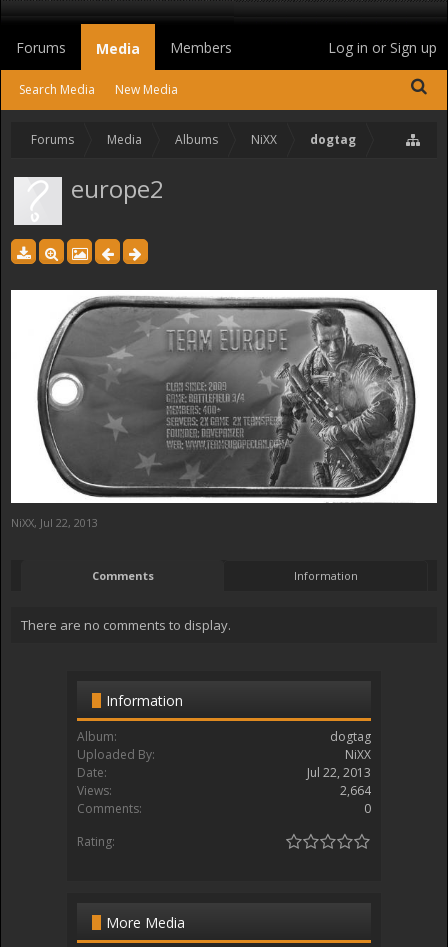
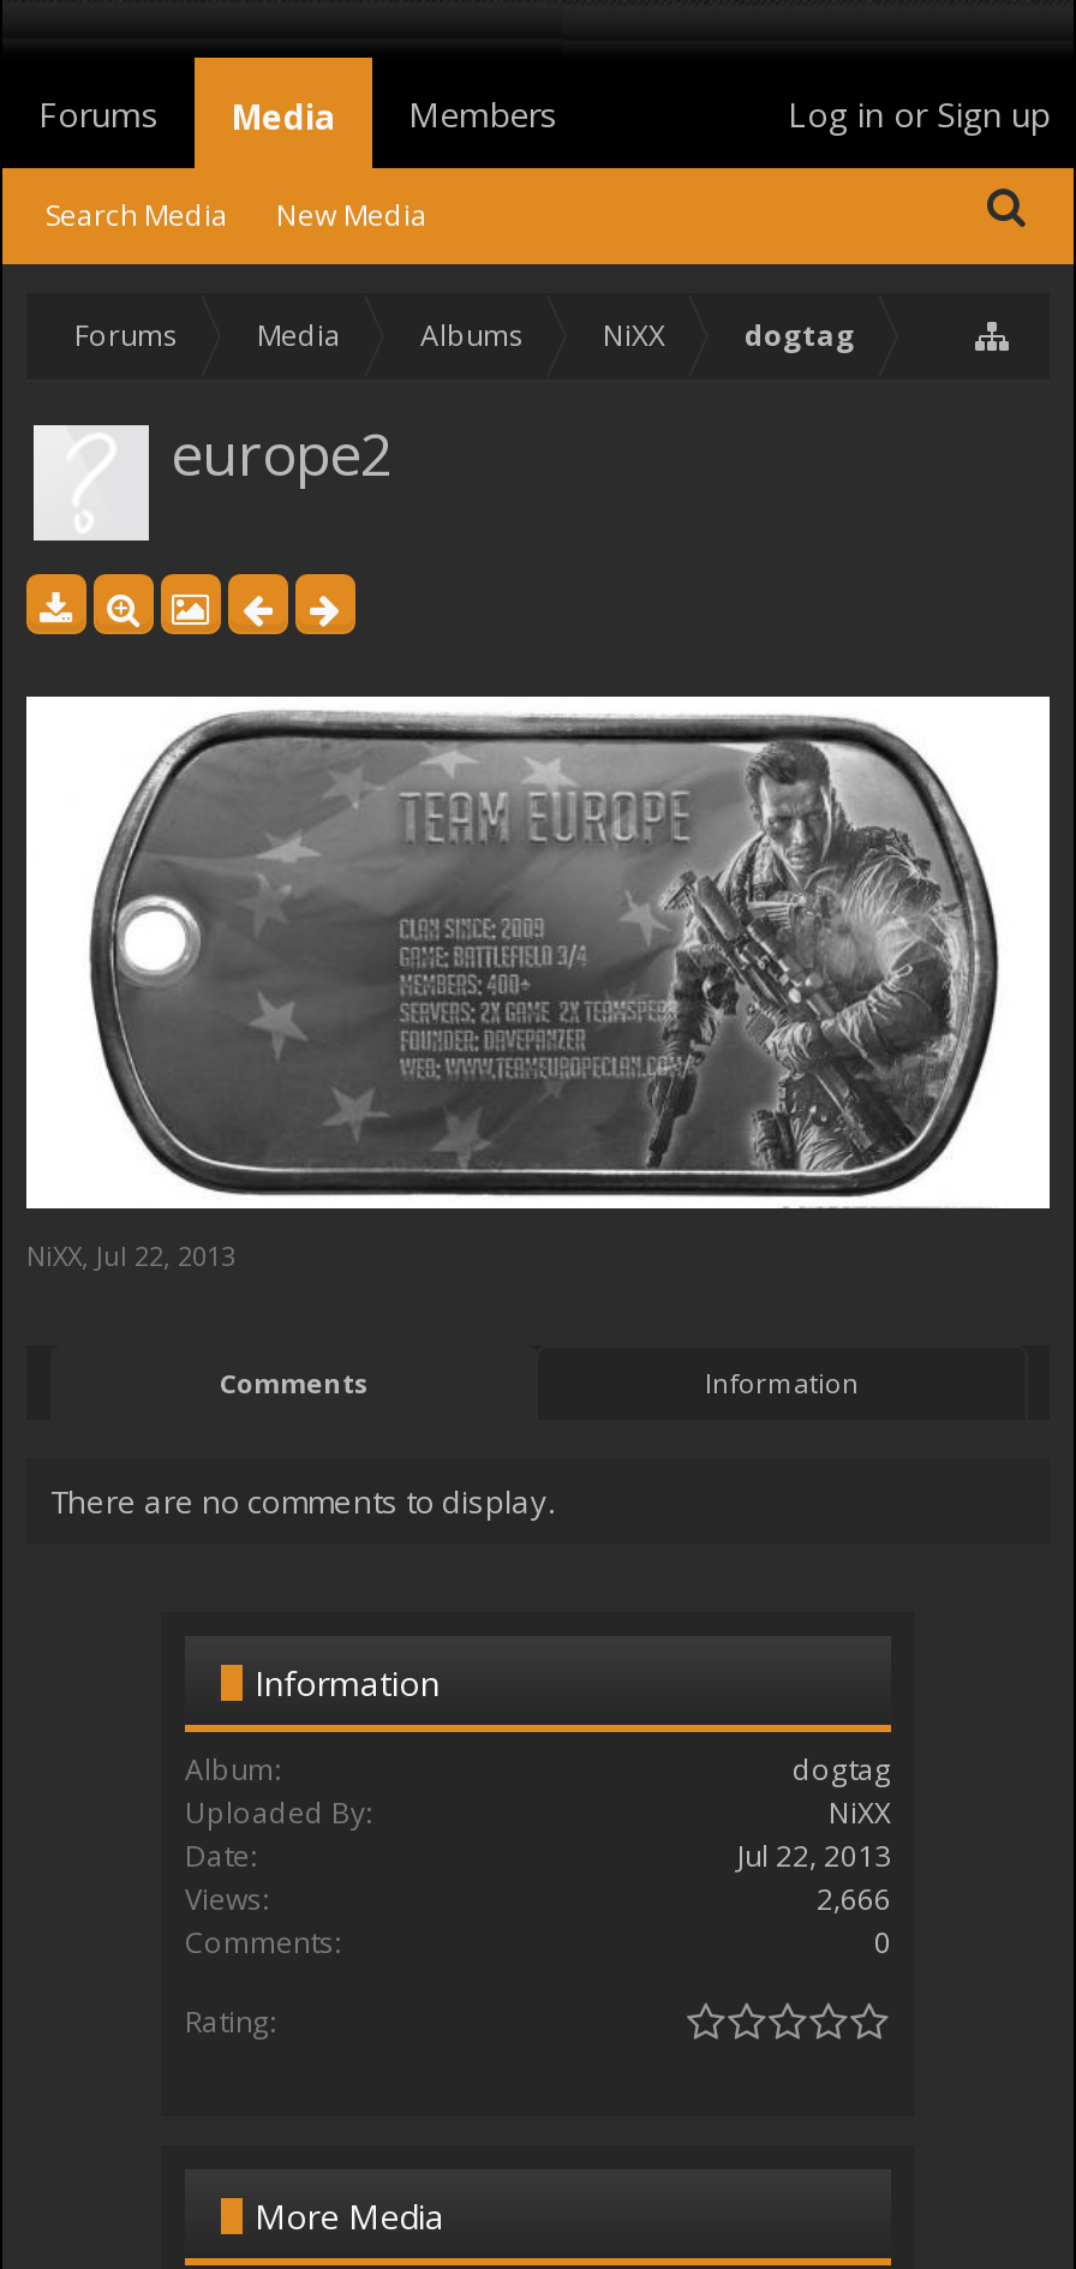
[340,782,371,799] 2,664 -> [817,1879,891,1919] 2,666

